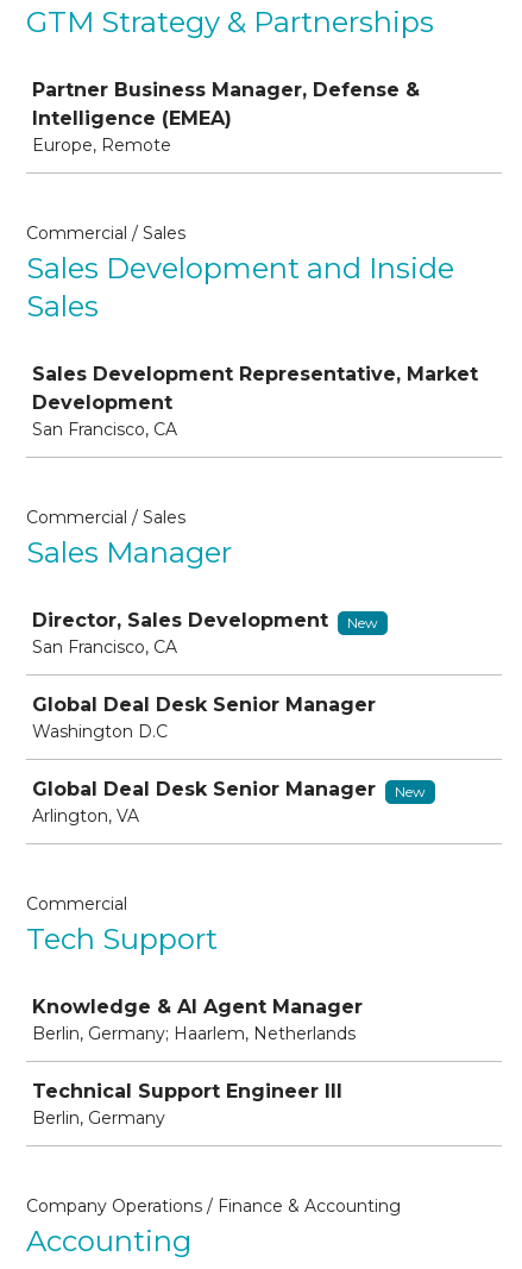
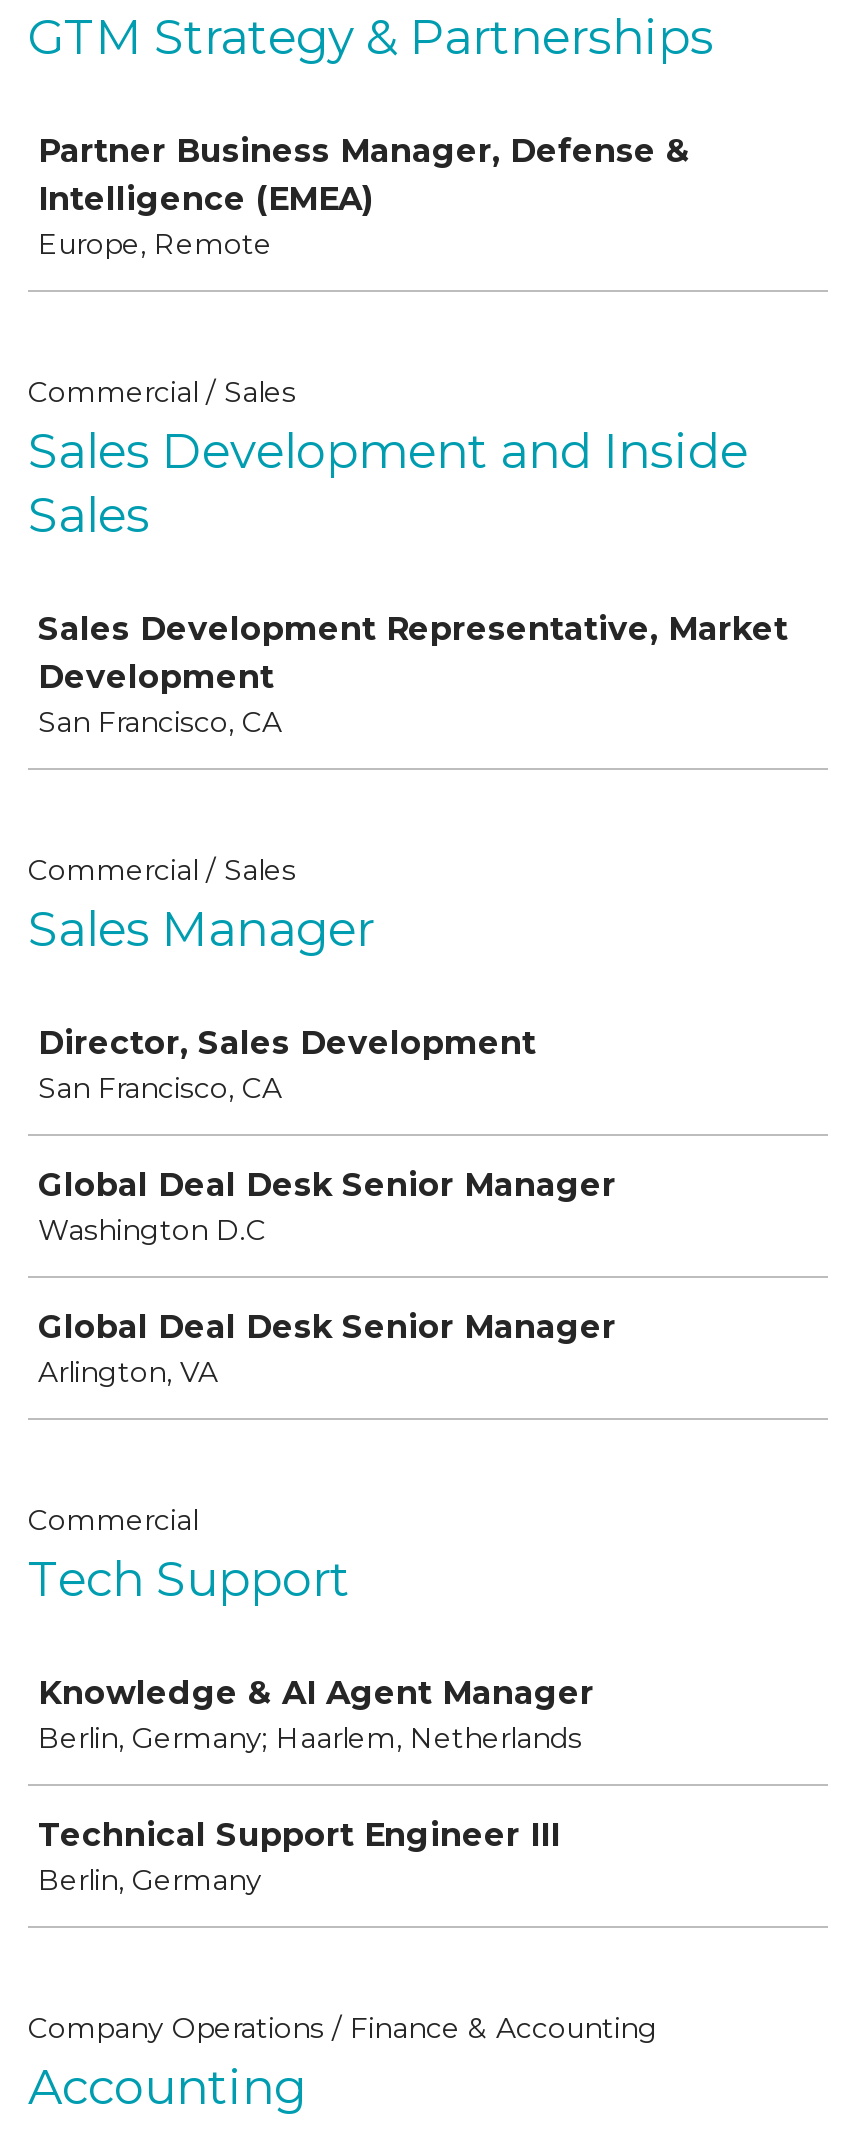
[347,614,378,632] New -> none
[395,783,426,800] New -> none

